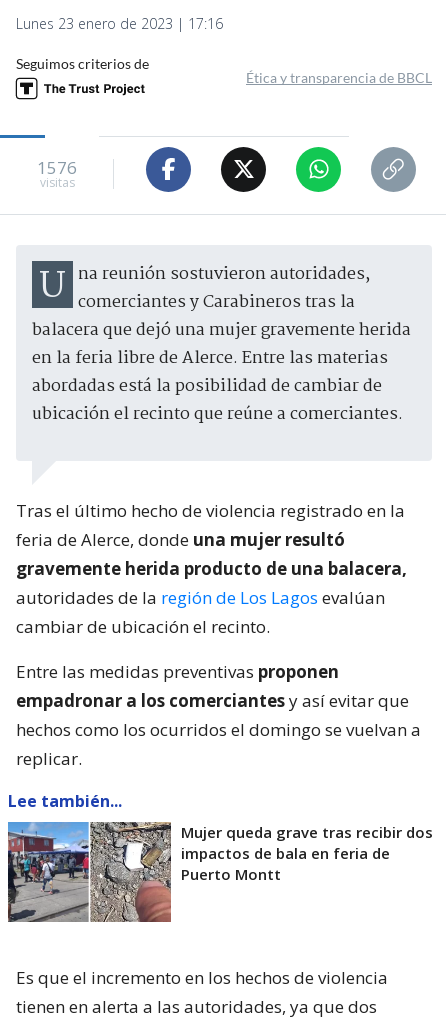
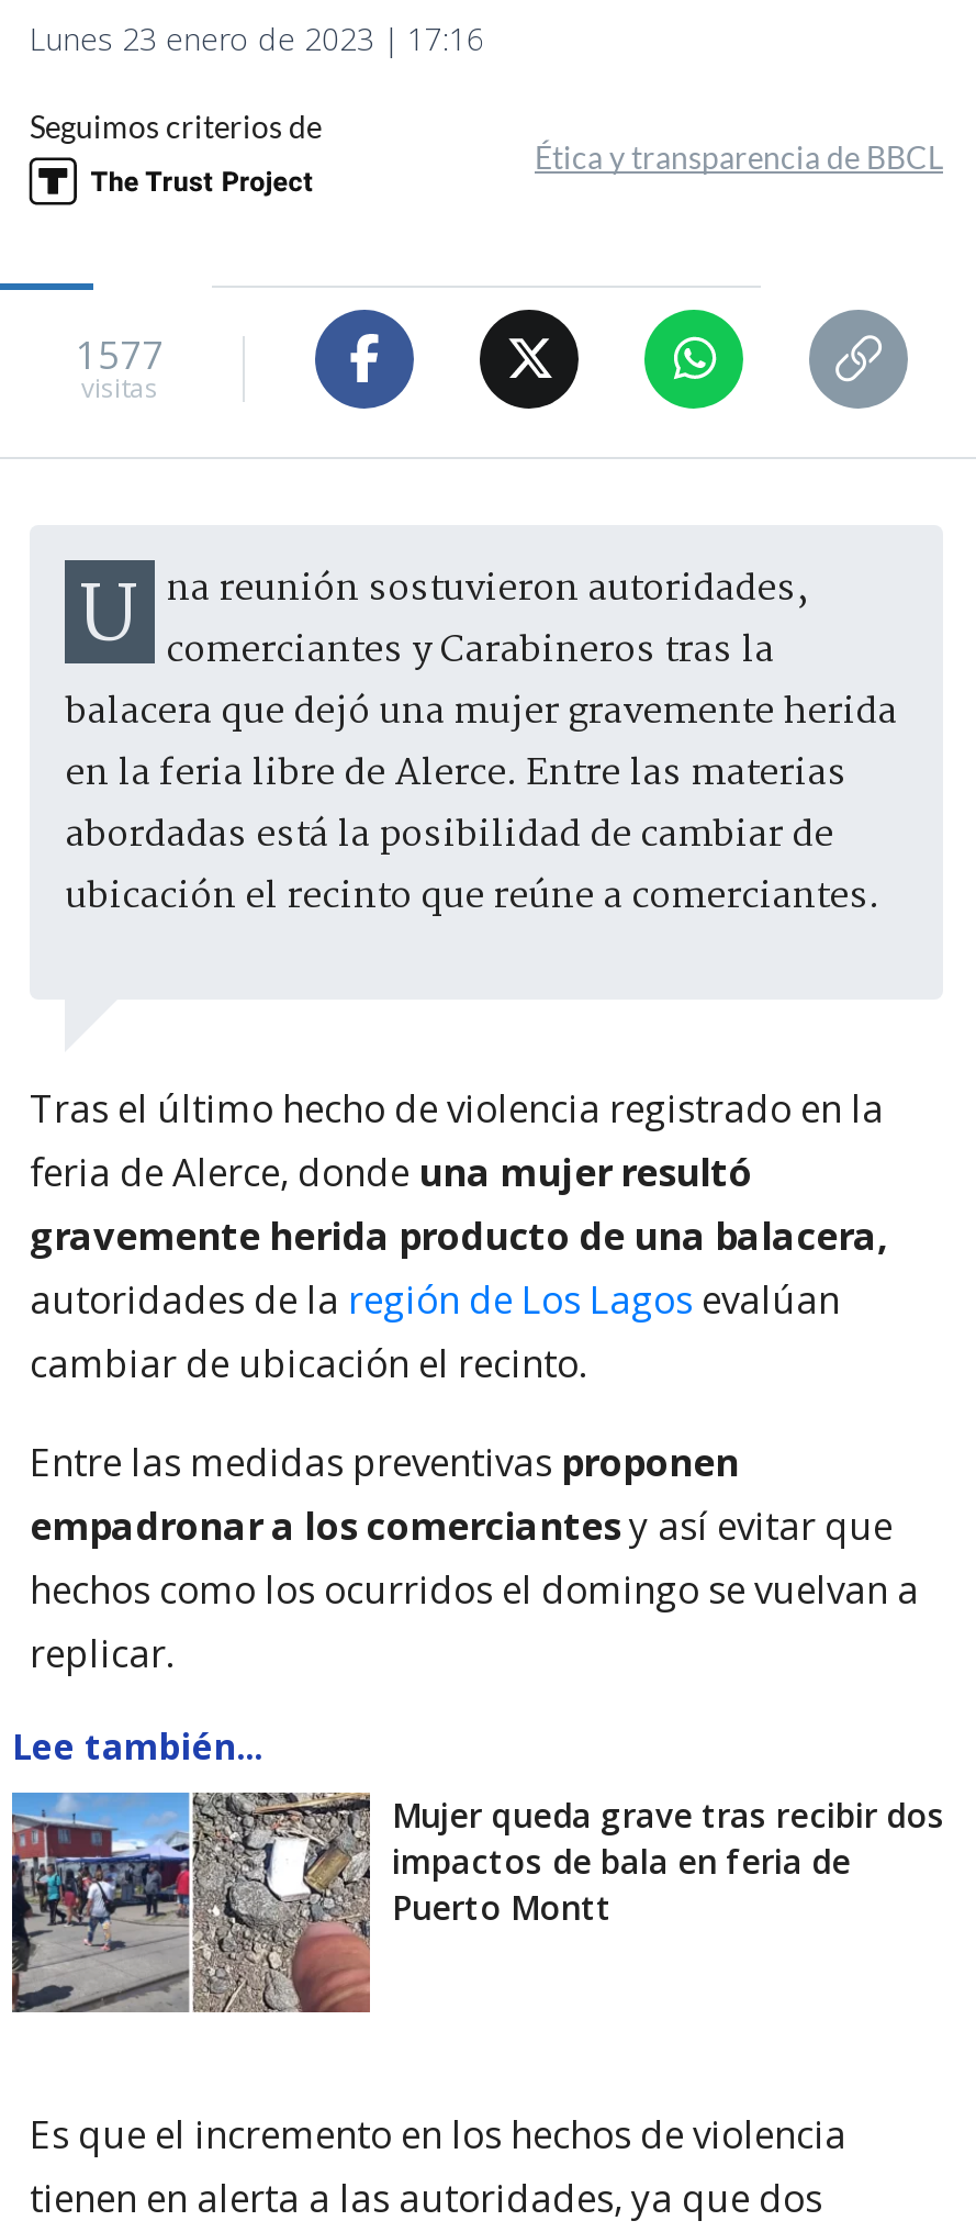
[37,156,77,179] 1576 -> [76,330,164,381] 1577

